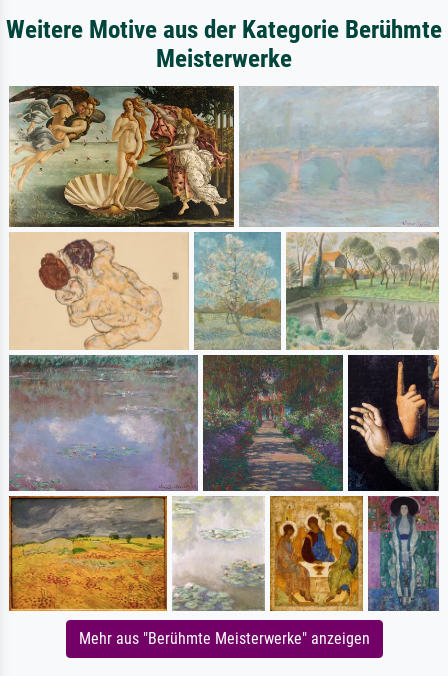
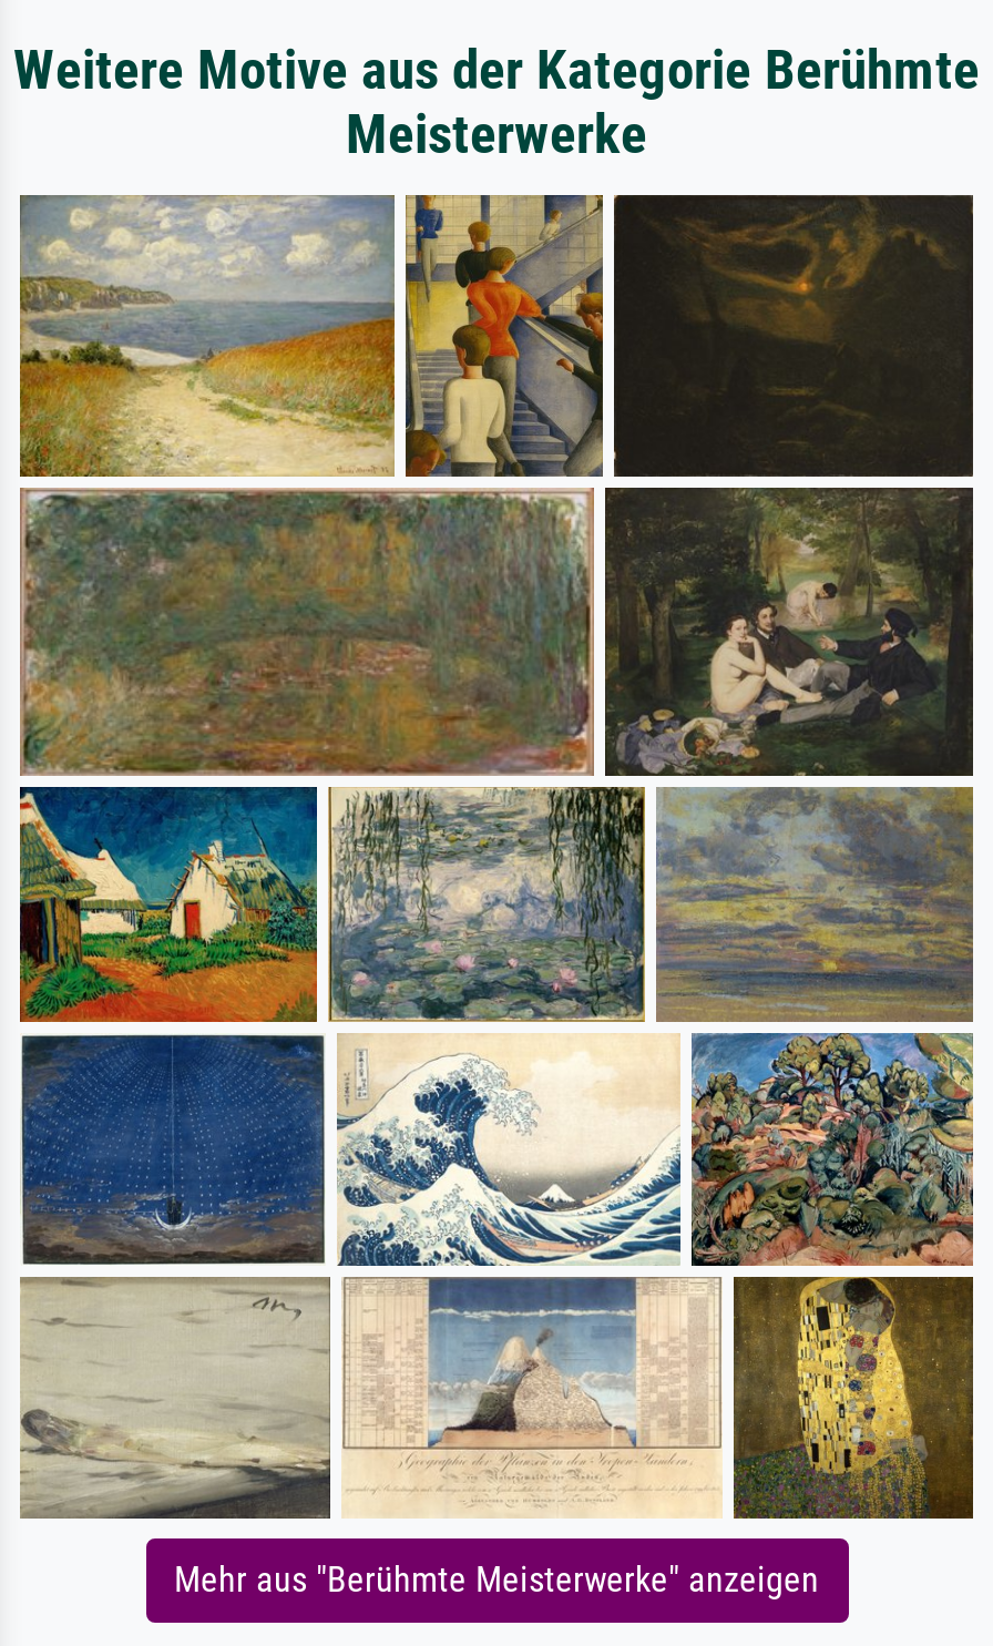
[8,85,440,612] [image] -> [18,194,975,1520] [image]

